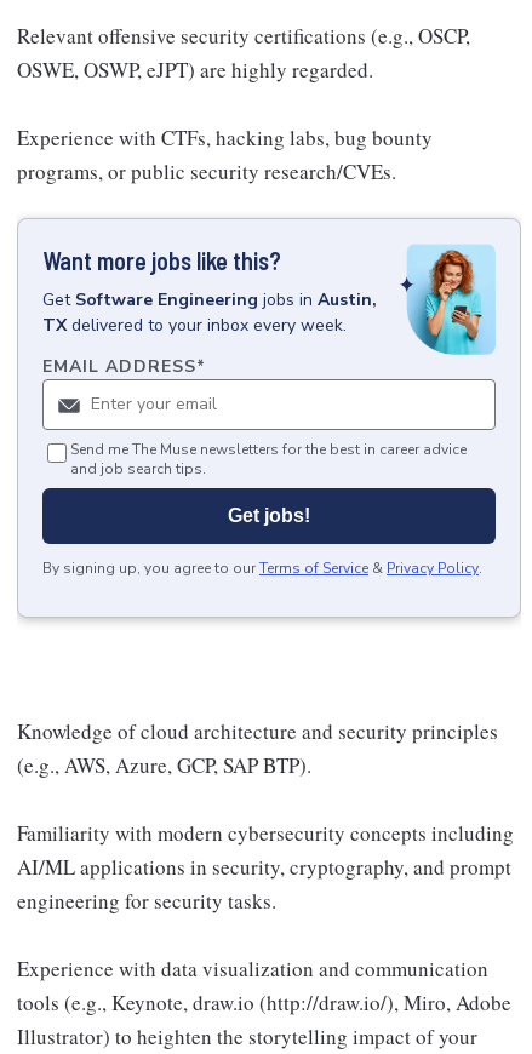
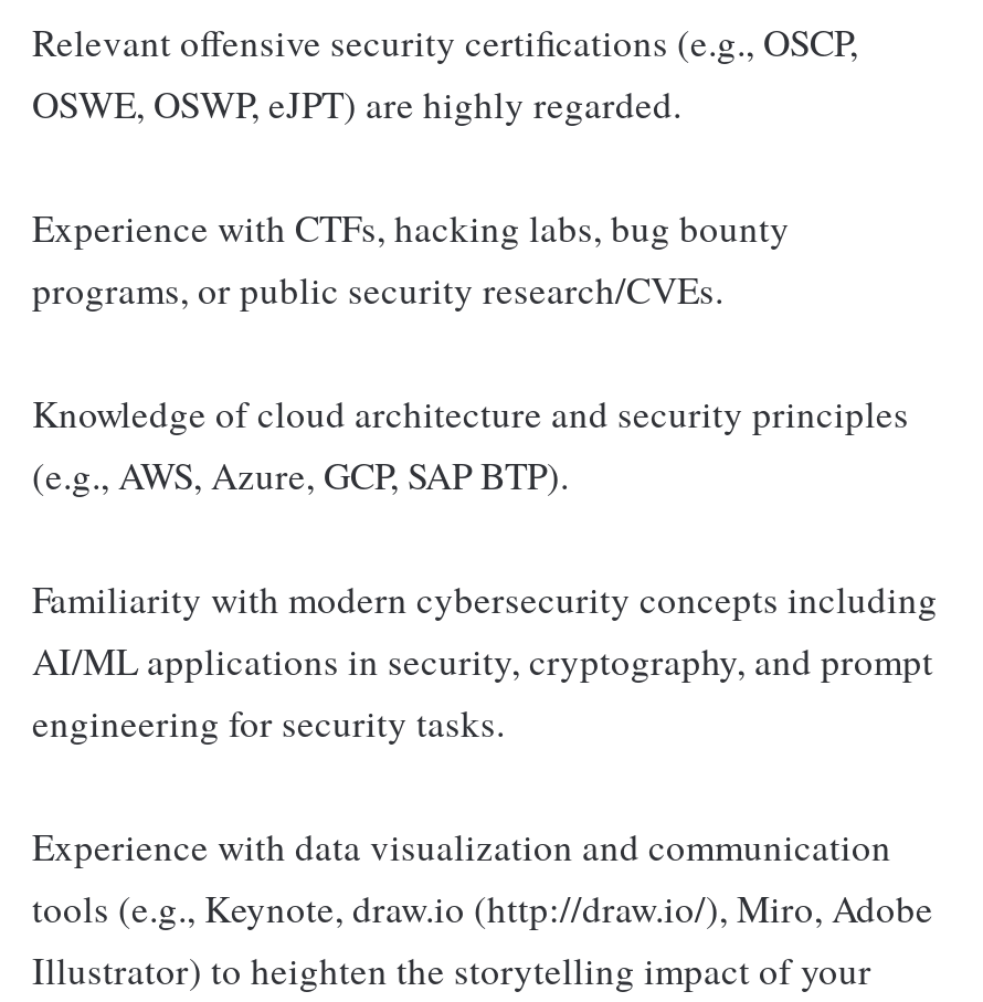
[17,218,521,621] [image] | Want more jobs like this? | Get Software Engineering jobs in Austin, | TX delivered to your inbox every week. | EMAIL ADDRESS* -> none
[42,440,482,578] Send me The Muse newsletters for the best in career advice | and job search tips. | Get jobs! | By signing up, you agree to our Terms of Service & Privacy Policy. -> none

